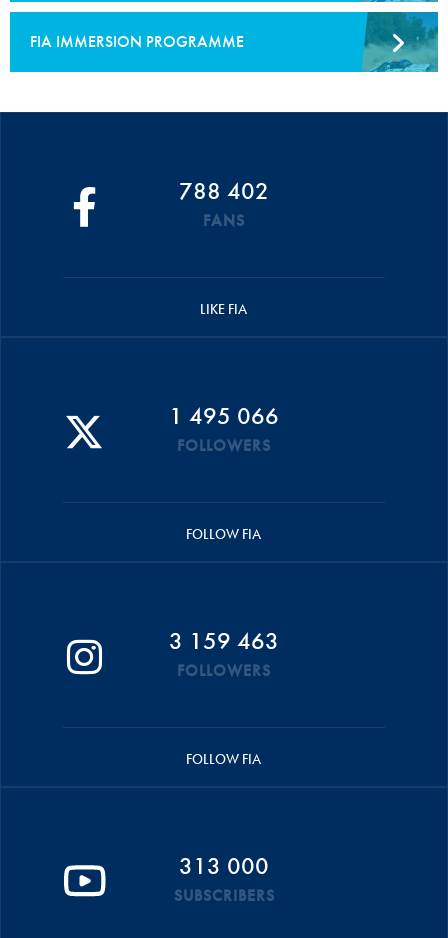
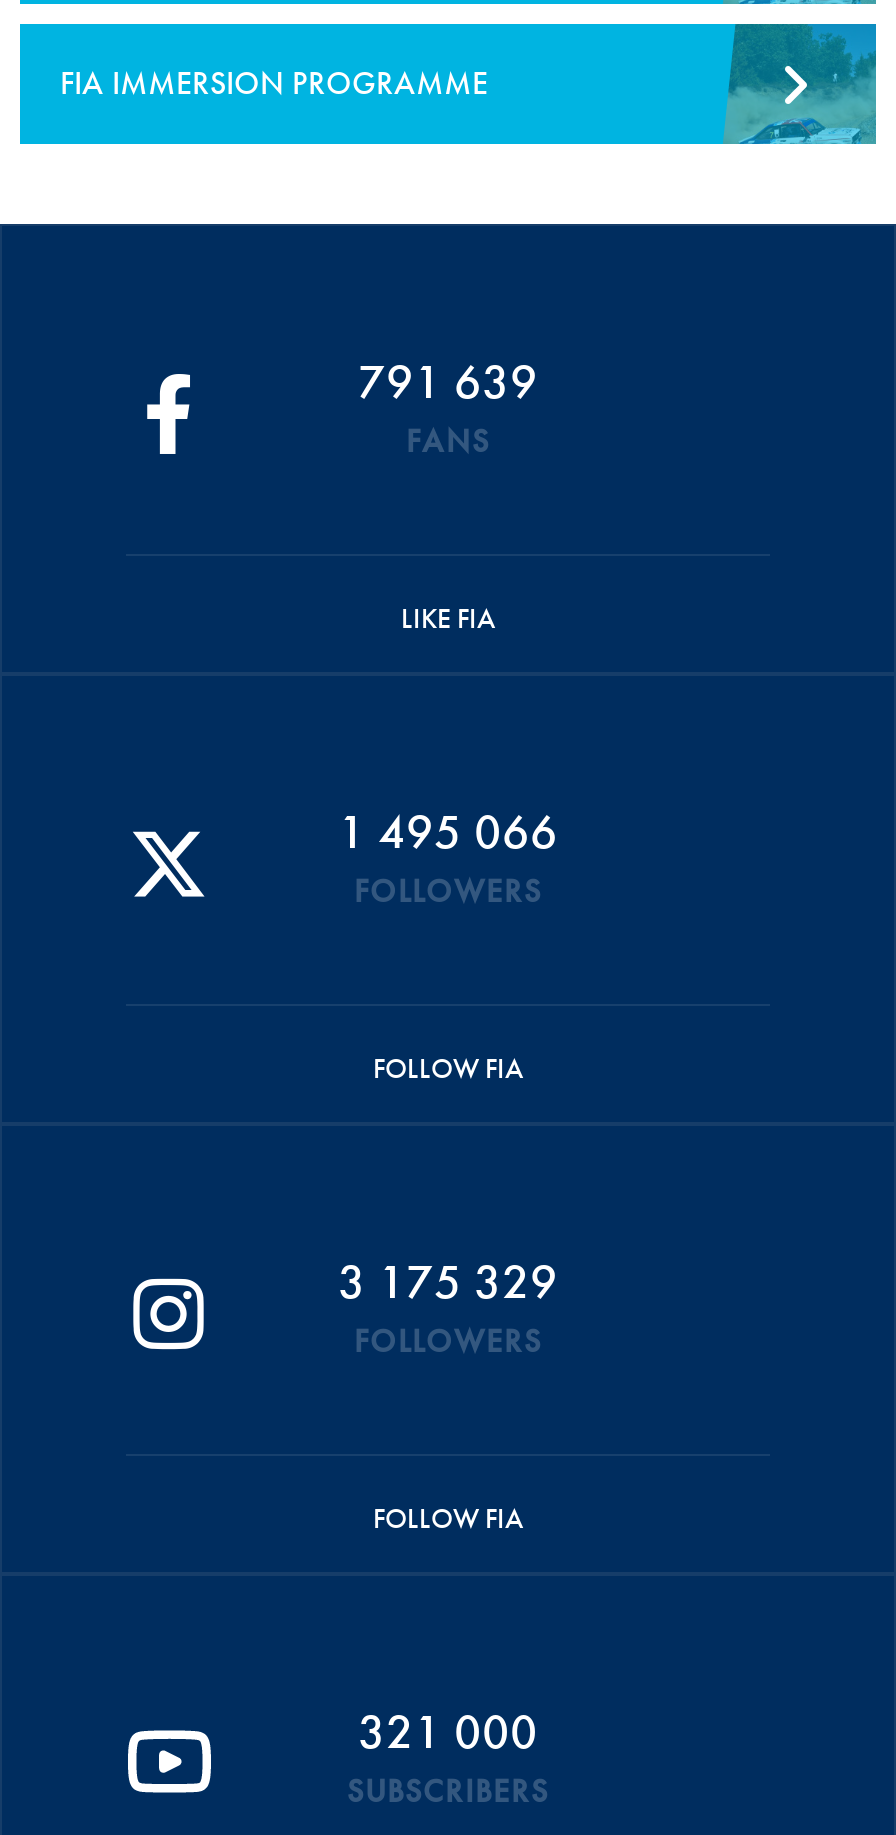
[179,175,269,206] 788 402 -> [358,350,538,412] 791 639
[169,625,279,656] 3 159 463 -> [338,1250,558,1312] 3 175 329
[179,850,269,881] 313 000 -> [358,1700,538,1762] 321 000

